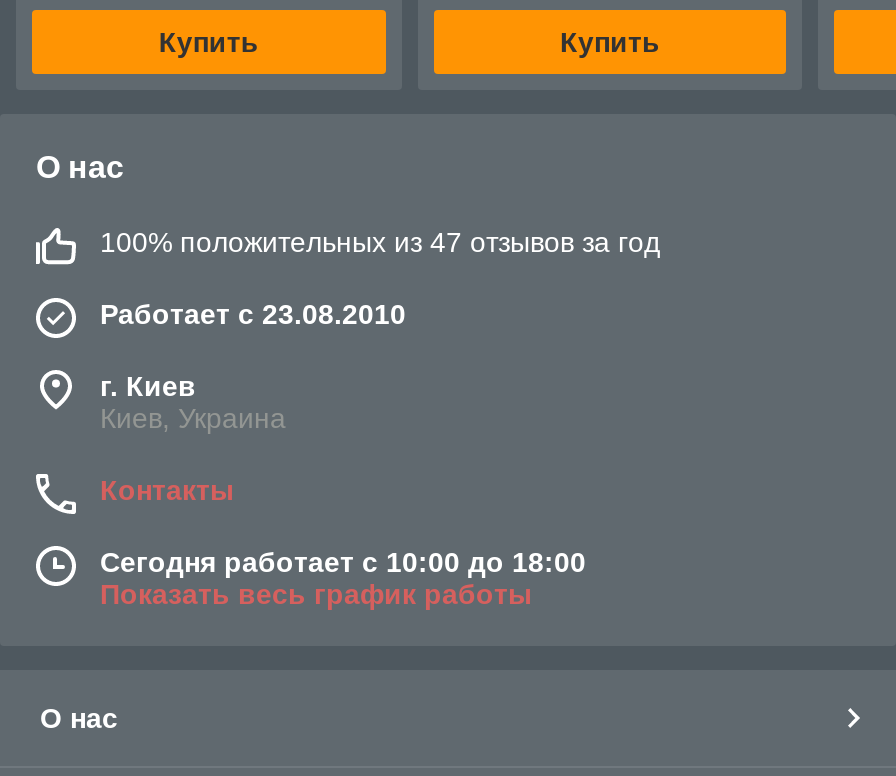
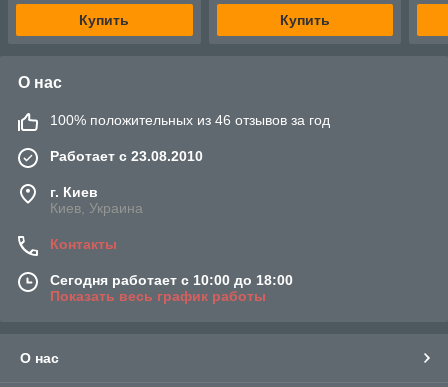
[100,226,660,258] 100% положительных из 47 отзывов за год -> [50,112,330,128] 100% положительных из 46 отзывов за год

